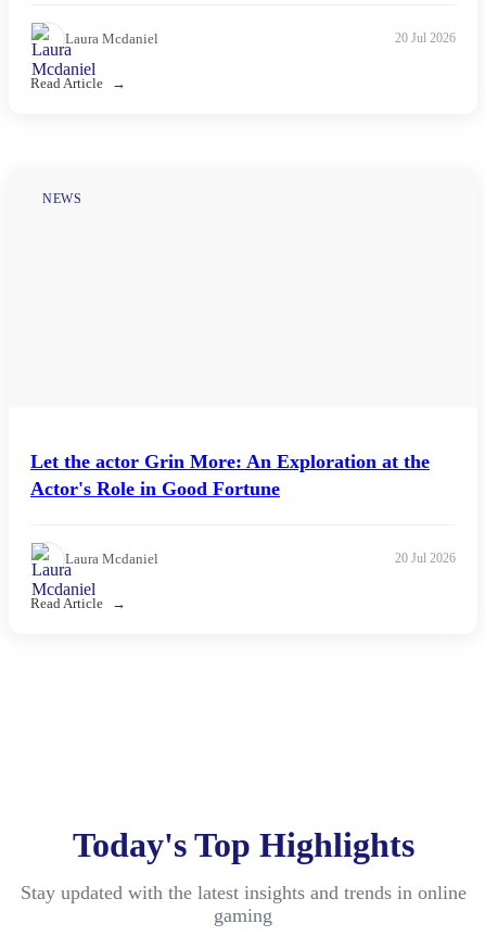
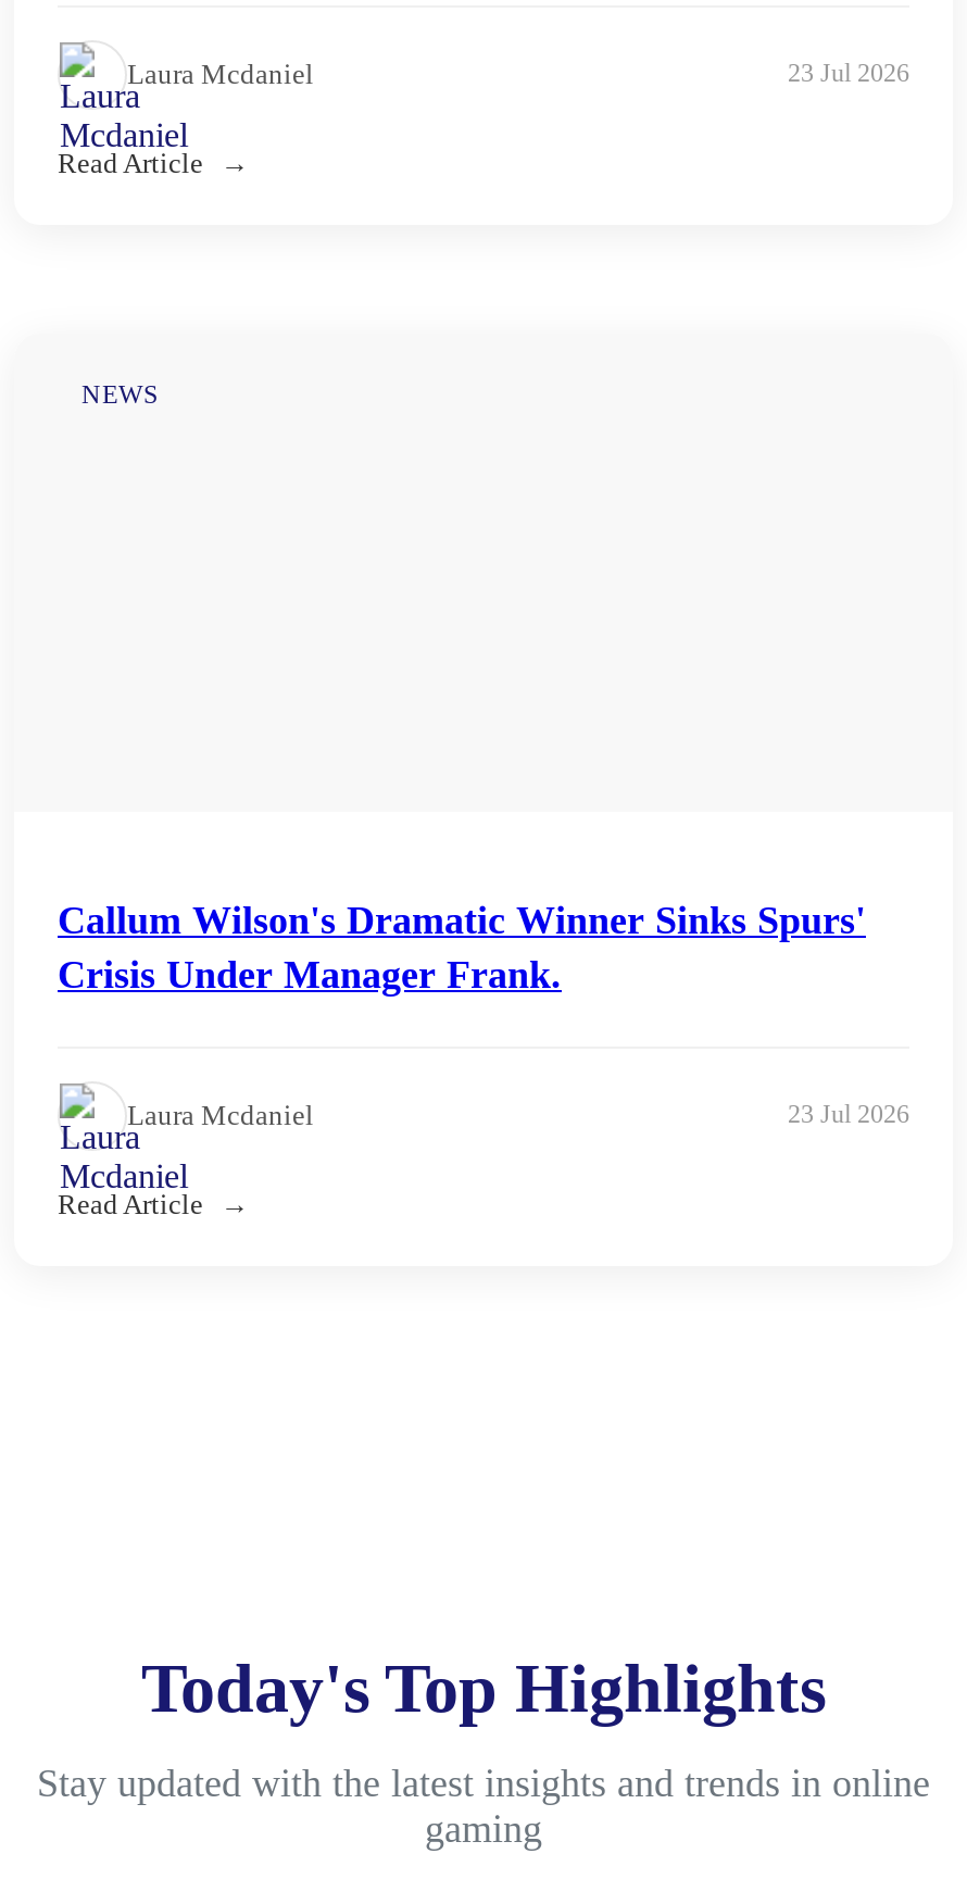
[395,31,456,46] 20 Jul 2026 -> [788,58,909,88] 23 Jul 2026
[30,450,430,499] Let the actor Grin More: An Exploration at the | Actor's Role in Good Fortune -> [58,898,866,996] Callum Wilson's Dramatic Winner Sinks Spurs' | Crisis Under Manager Frank.
[395,551,456,566] 20 Jul 2026 -> [788,1099,909,1129] 23 Jul 2026

